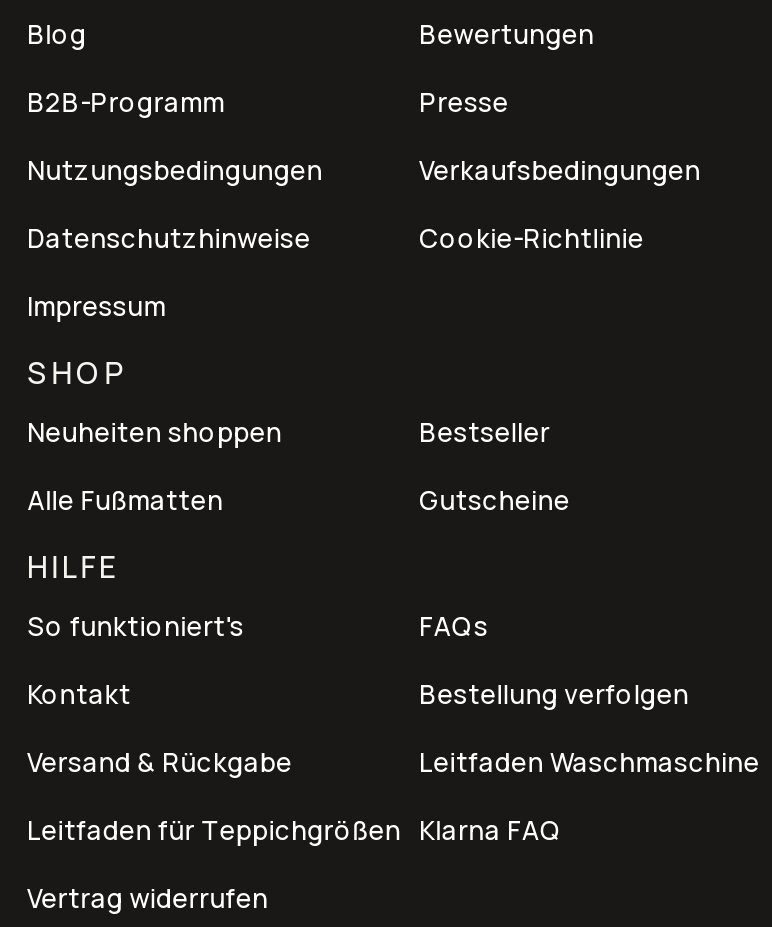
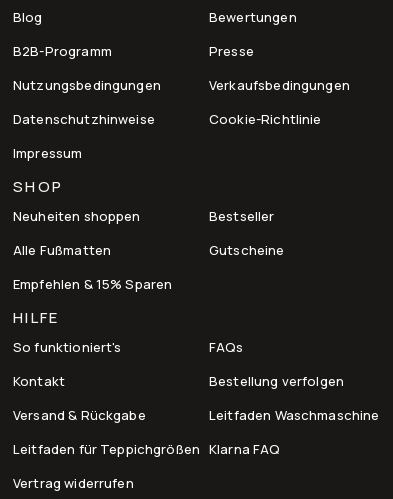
none -> [13,275,172,293] Empfehlen & 15% Sparen

